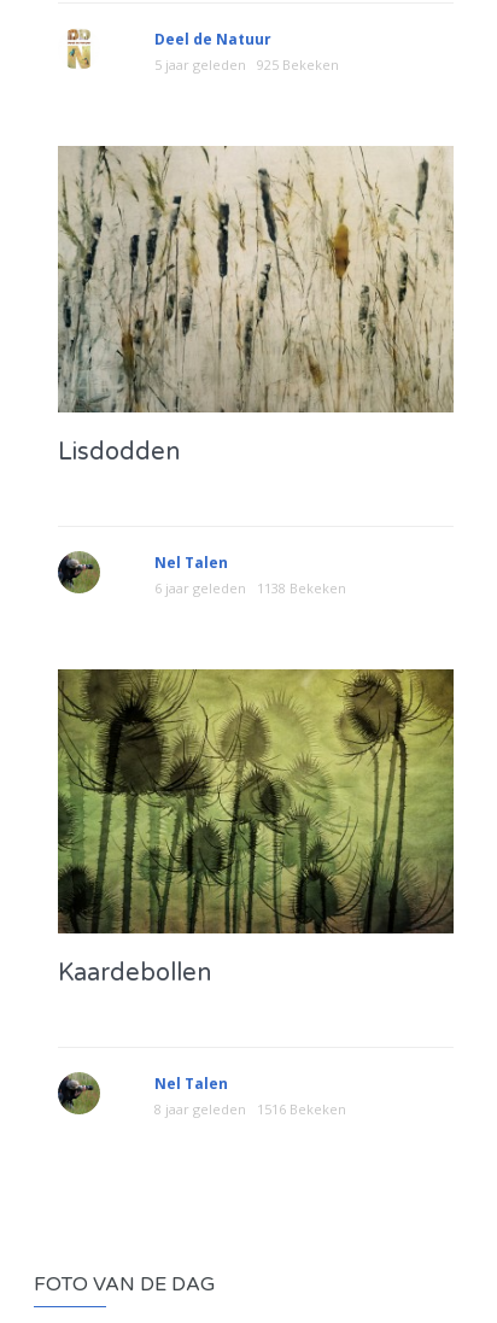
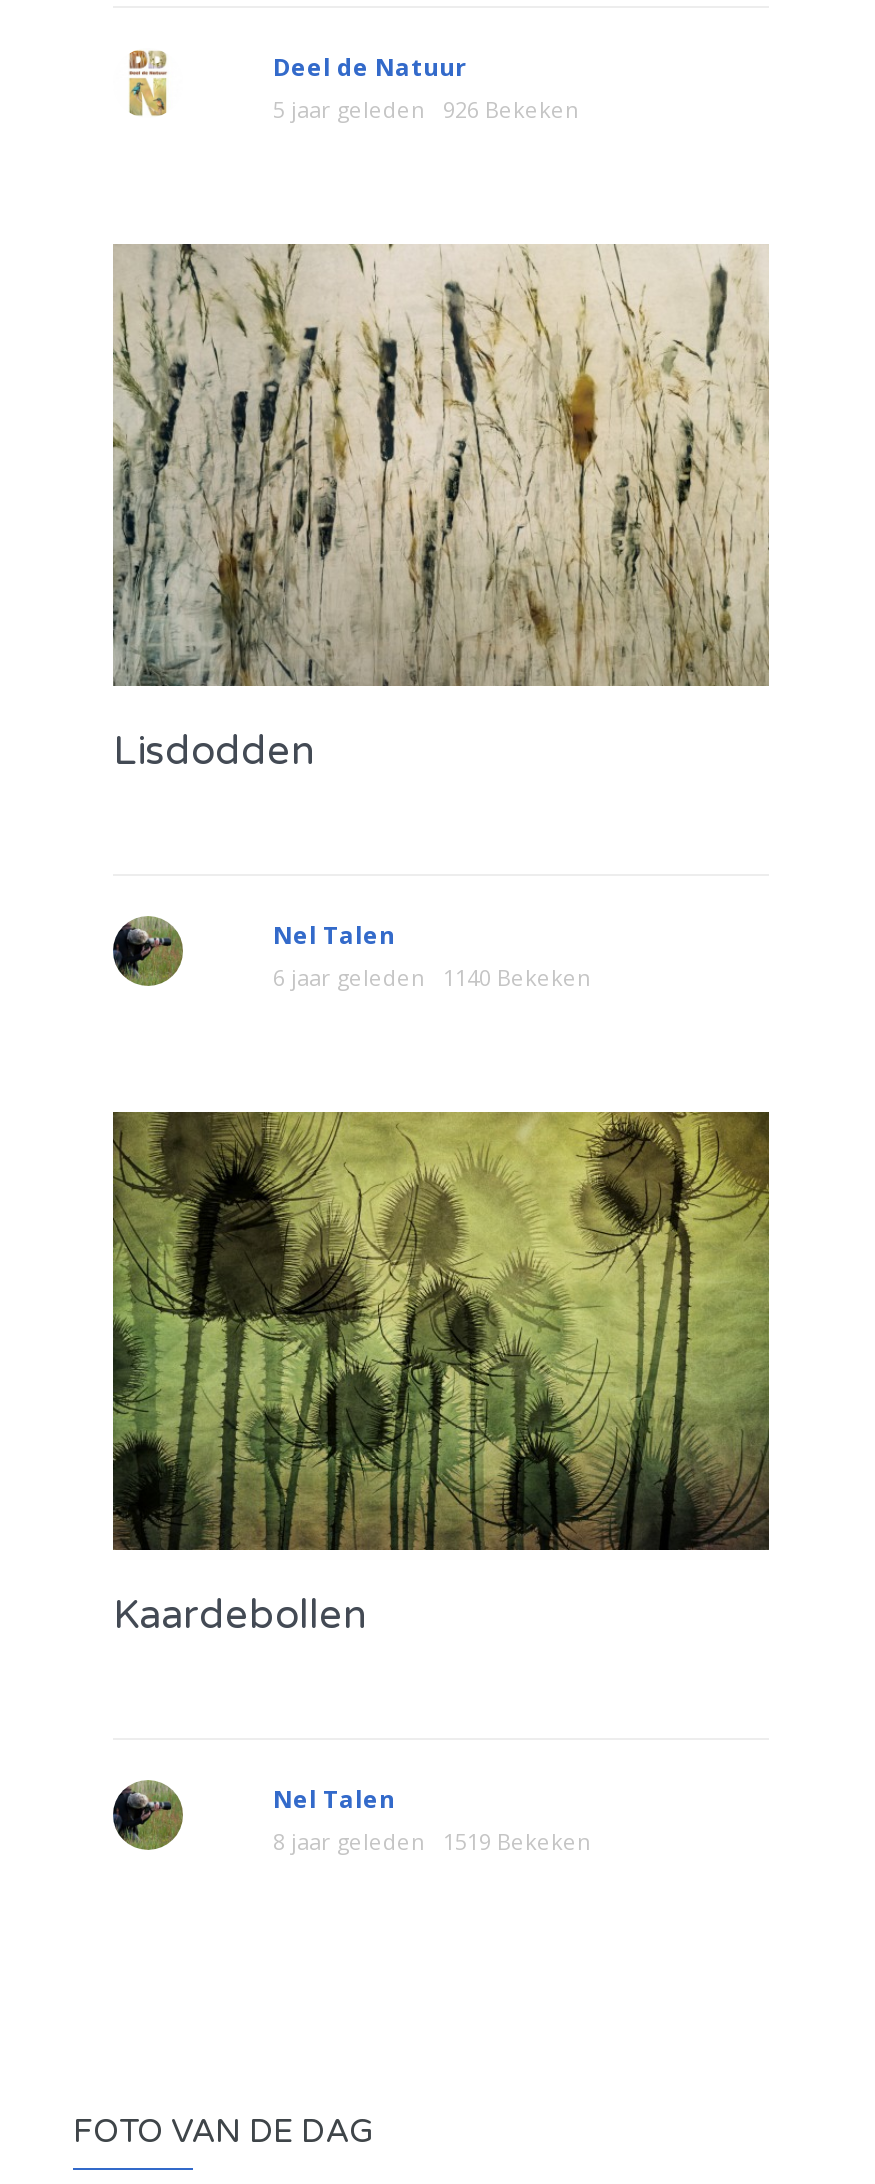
[154,55,339,74] 5 jaar geleden 925 Bekeken -> [273,94,579,124] 5 jaar geleden 926 Bekeken
[154,579,346,597] 6 jaar geleden 1138 Bekeken -> [273,963,591,993] 6 jaar geleden 1140 Bekeken
[154,1100,346,1118] 8 jaar geleden 1516 Bekeken -> [273,1826,591,1856] 8 jaar geleden 1519 Bekeken

